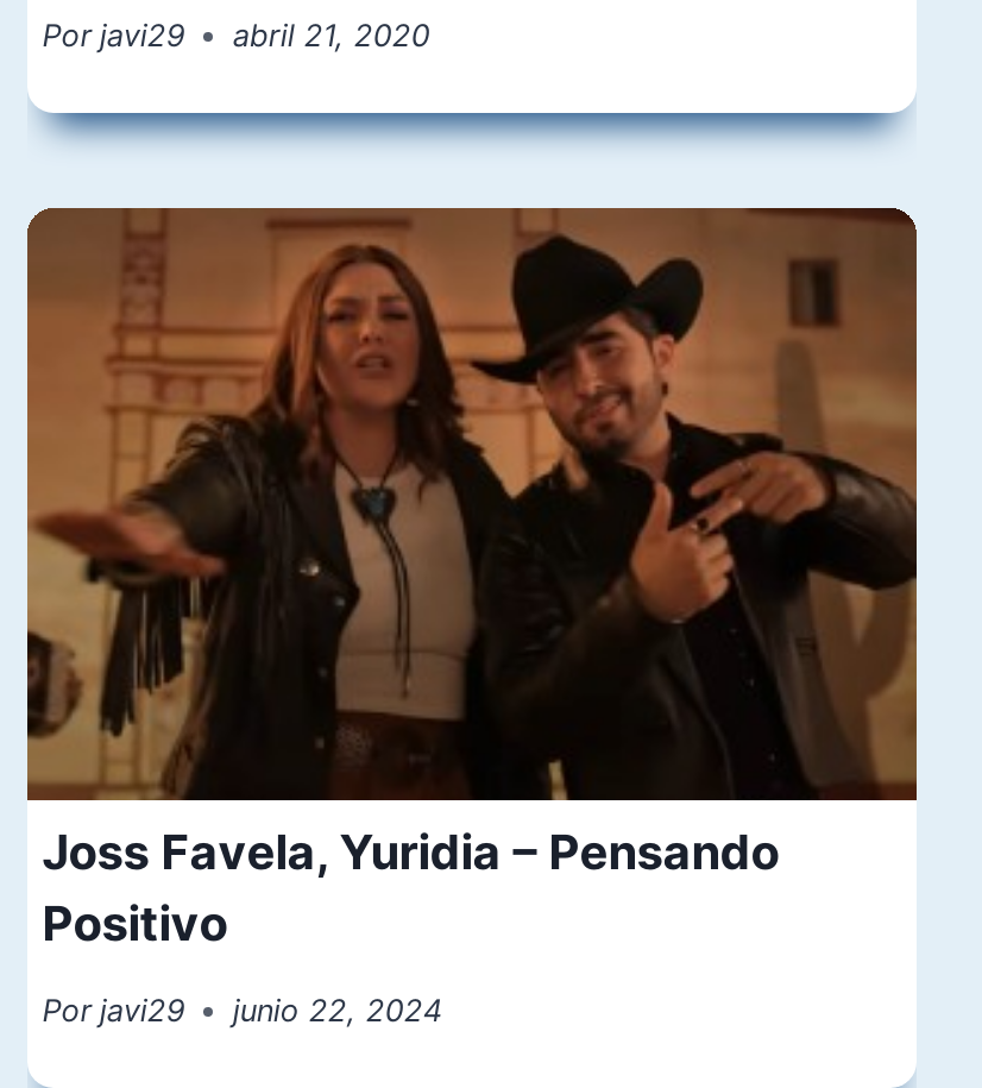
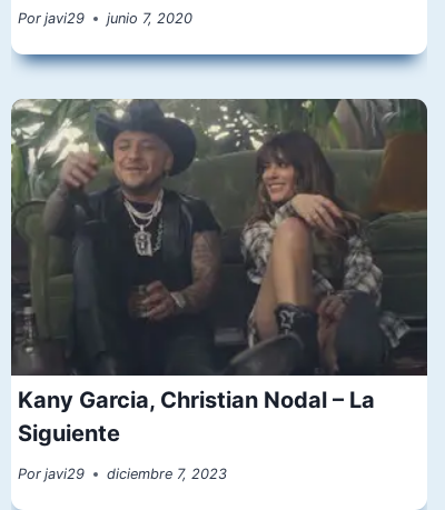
[42,18,430,54] Por javi29 abril 21, 2020 -> [18,10,193,27] Por javi29 junio 7, 2020
[25,206,917,951] [image] | Joss Favela, Yuridia – Pensando | Positivo -> [10,98,428,446] [image] | Kany Garcia, Christian Nodal – La | Siguiente
[42,994,442,1029] Por javi29 junio 22, 2024 -> [18,466,227,483] Por javi29 diciembre 7, 2023

